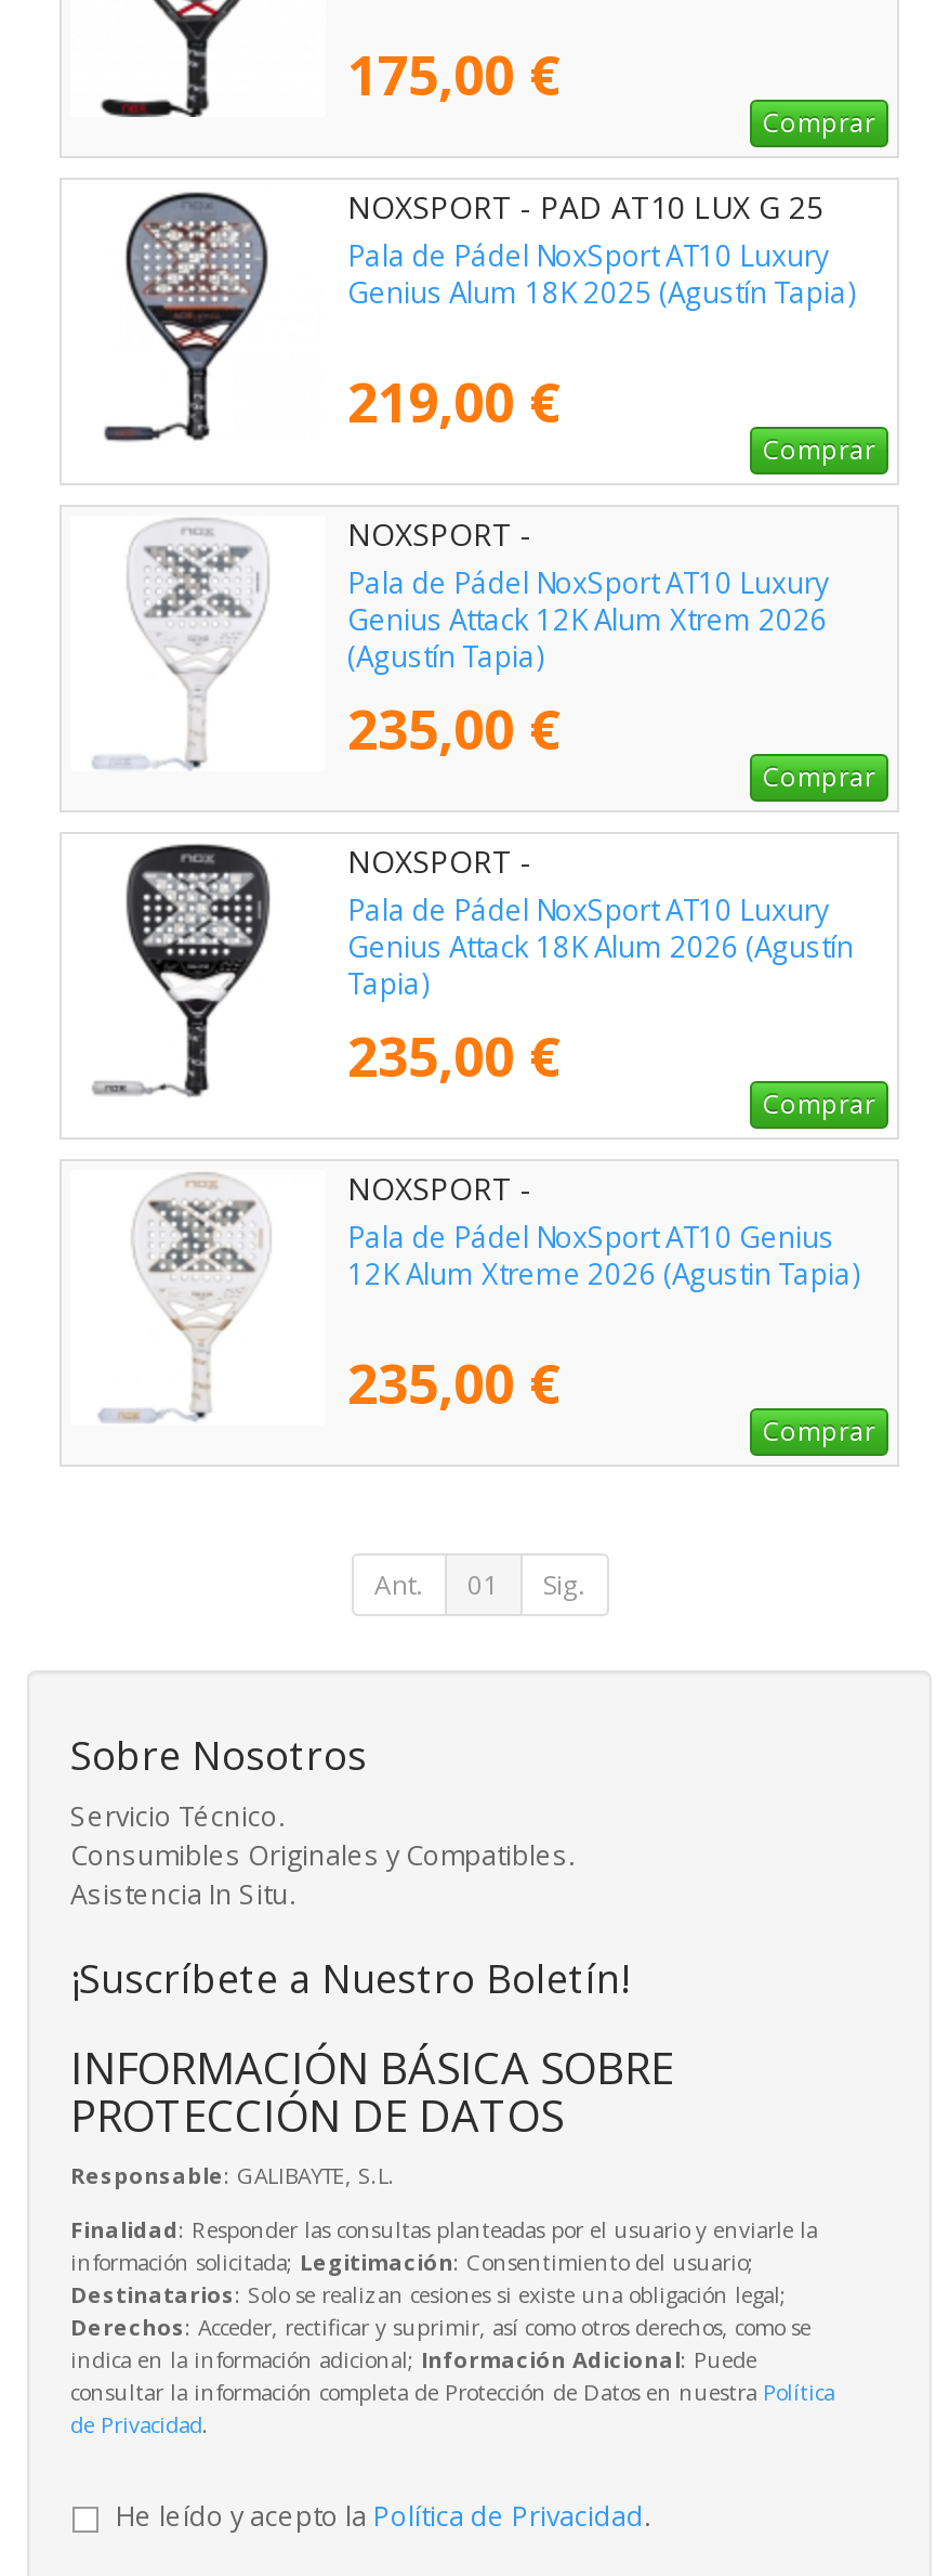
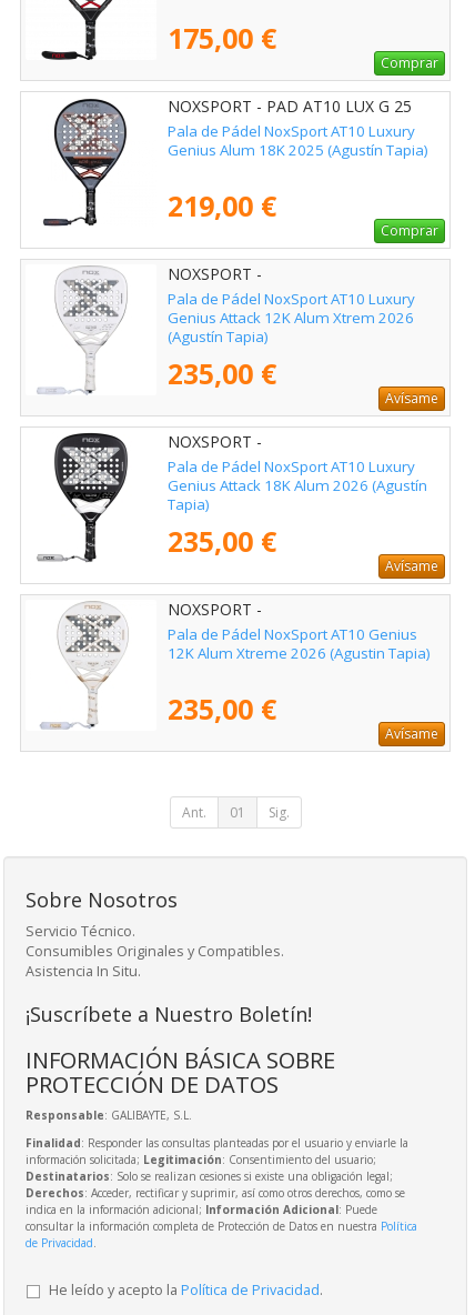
[763,759,875,795] Comprar -> [385,389,438,408] Avísame
[763,1086,875,1123] Comprar -> [385,557,438,576] Avísame
[763,1413,875,1450] Comprar -> [385,724,438,743] Avísame

